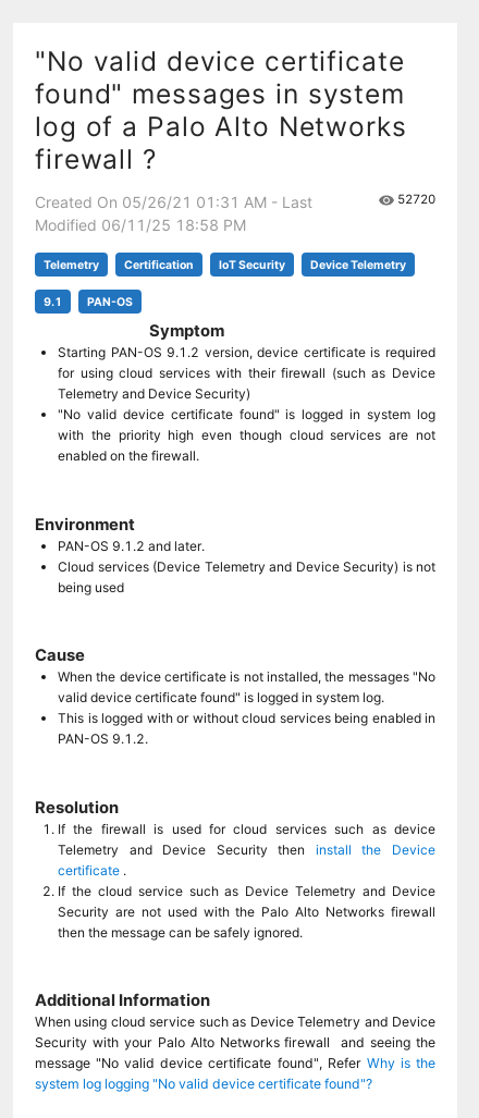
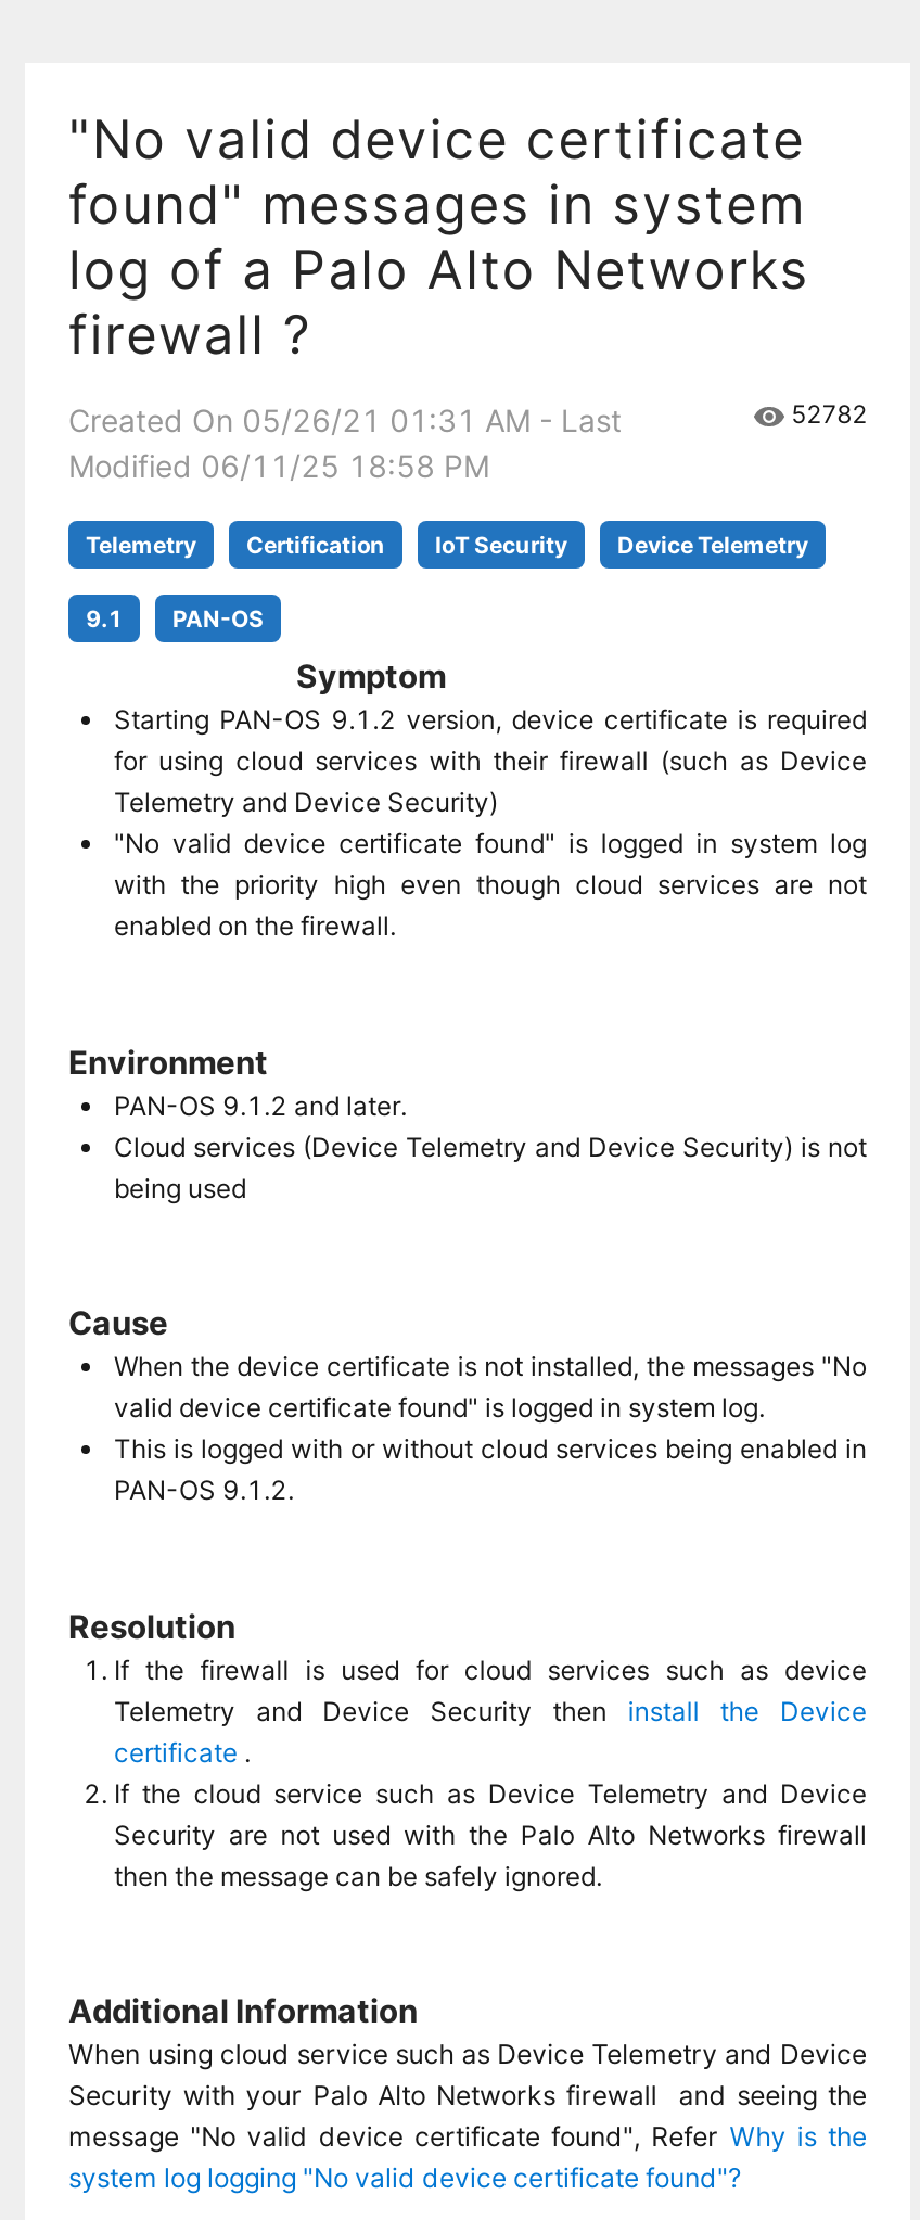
[397,192,435,207] 52720 -> [791,399,867,430] 52782

